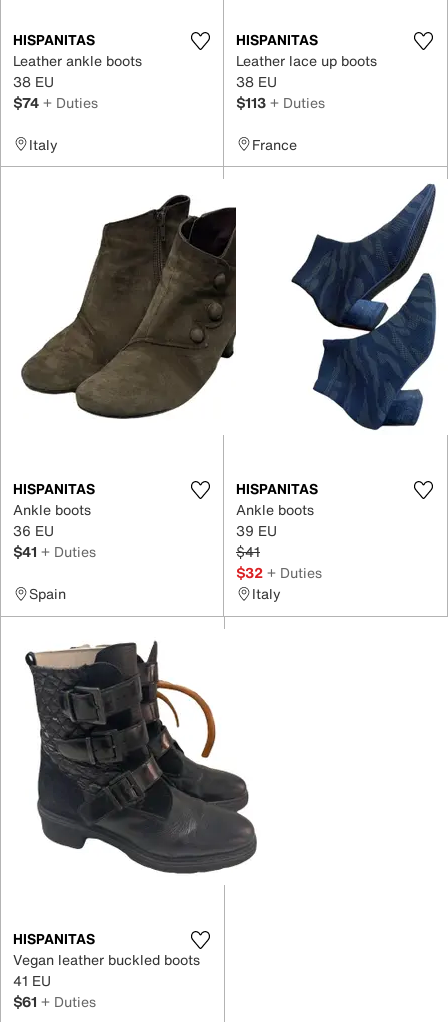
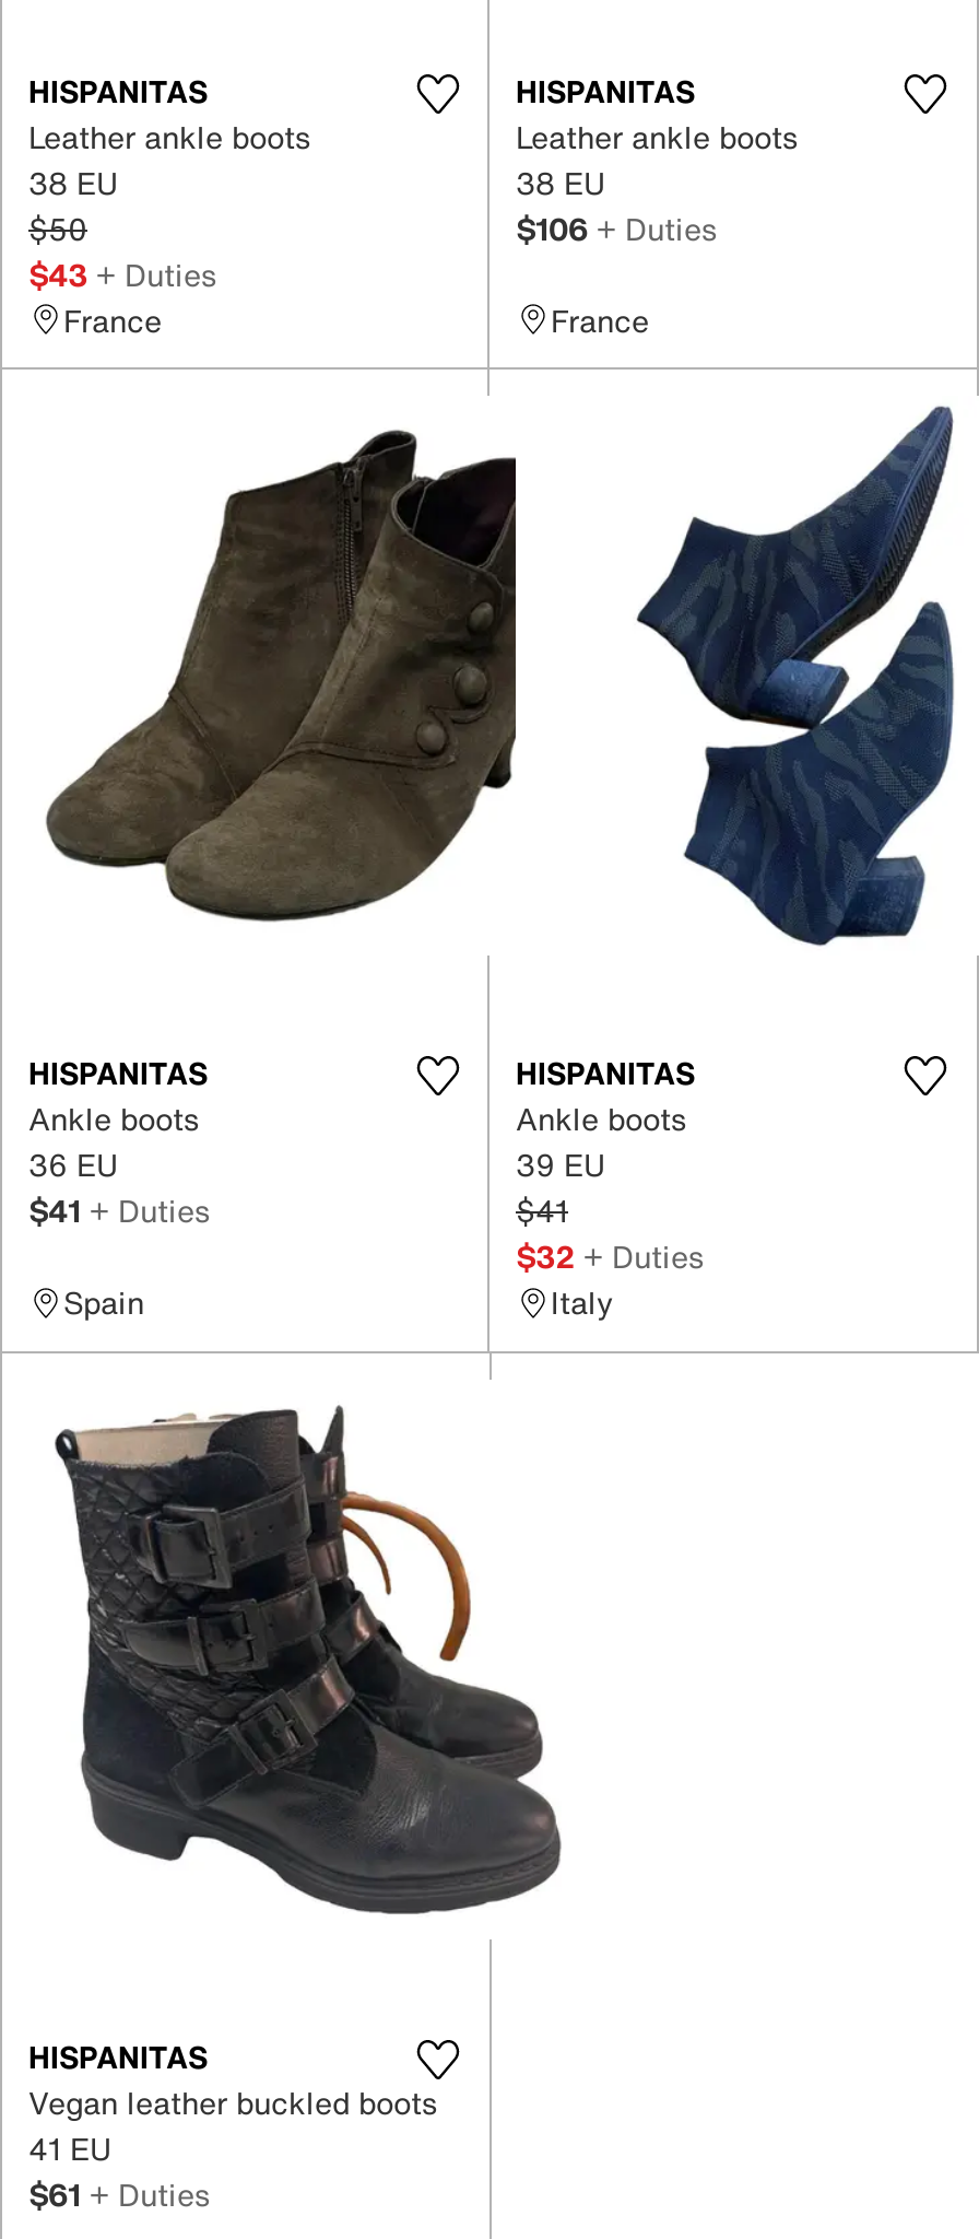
[236,49,377,70] Leather lace up boots -> [516,113,798,159] Leather ankle boots
[13,91,98,154] $74 + Duties | Italy -> [28,204,216,342] $50 | $43 + Duties | France
[236,91,325,112] $113 + Duties -> [516,204,717,250] $106 + Duties

